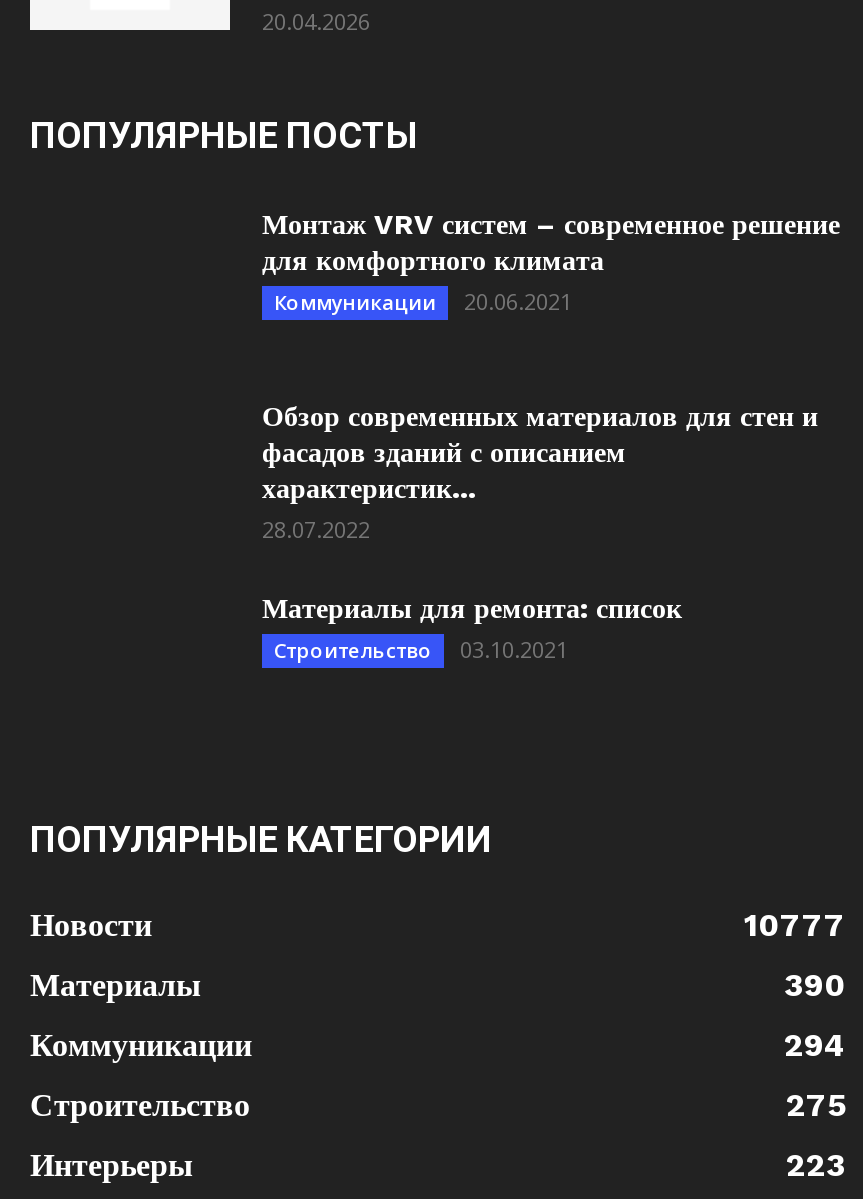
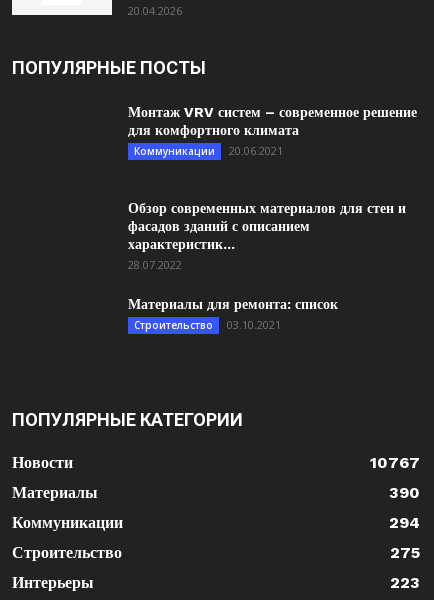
[744,906,846,944] 10777 -> [370,453,420,472] 10767

